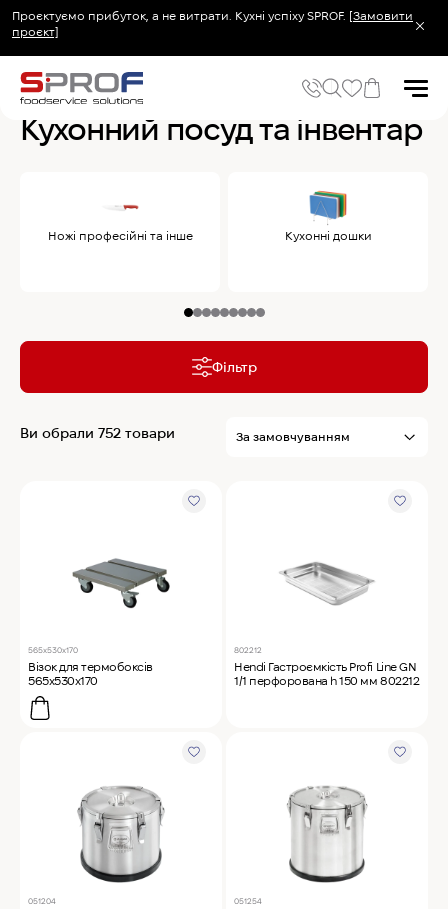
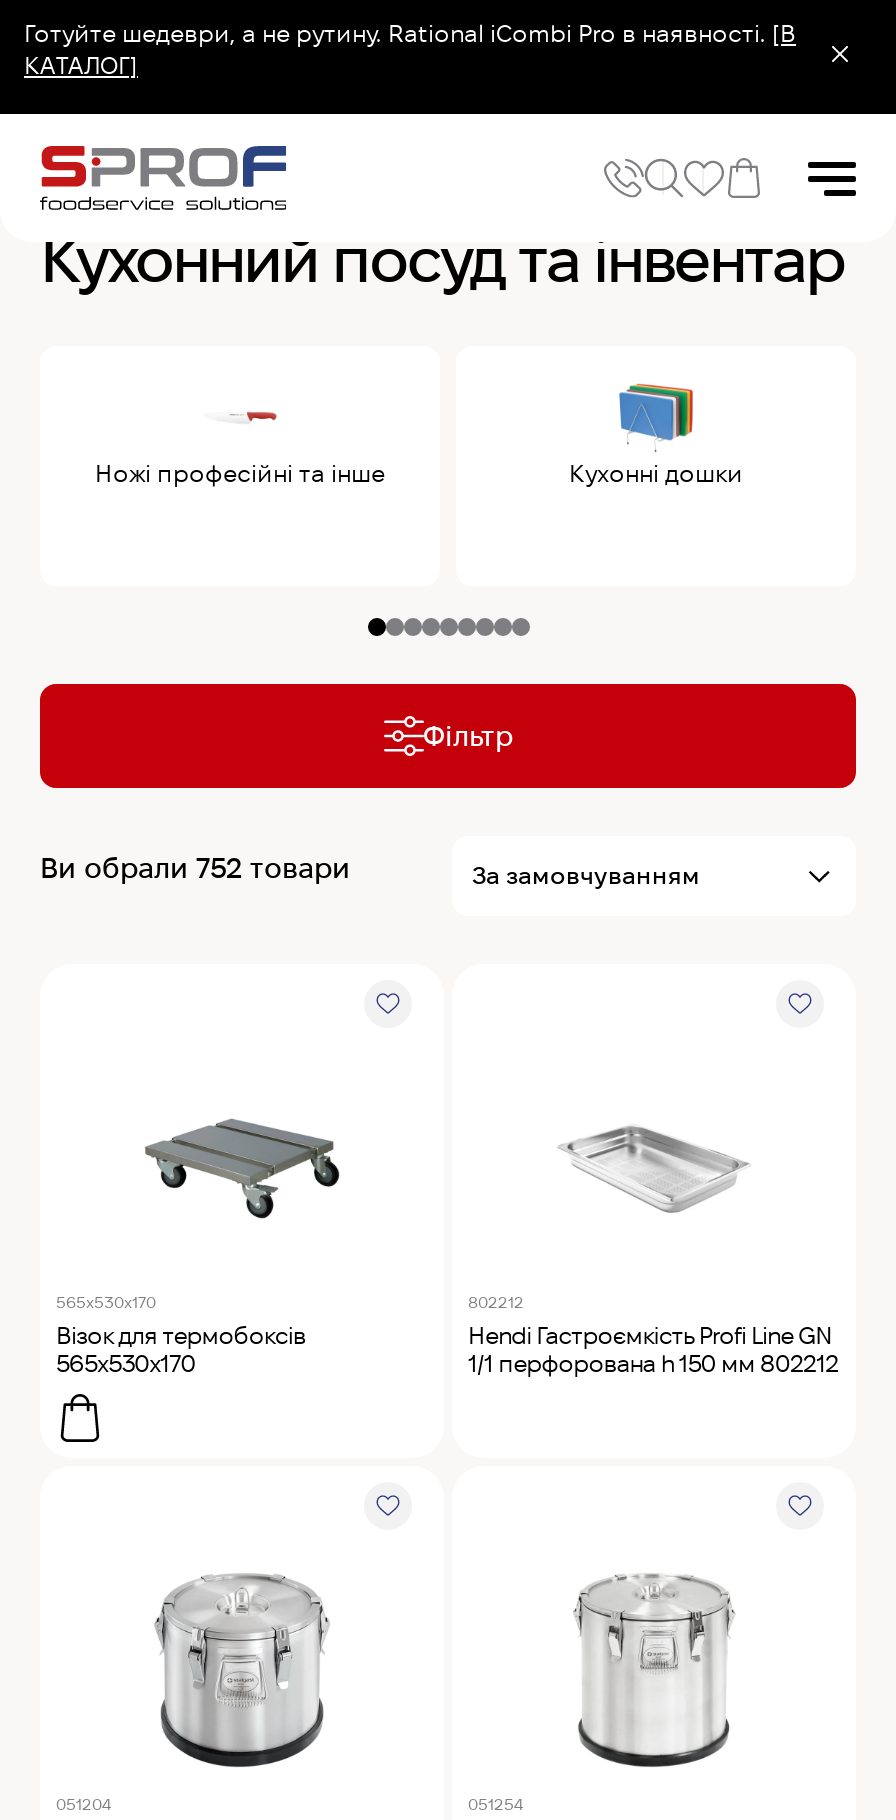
[12,9,413,38] Проєктуємо прибуток, а не витрати. Кухні успіху SPROF. [Замовити | проєкт] -> [24,20,796,78] Готуйте шедеври, а не рутину. Rational iCombi Pro в наявності. [В | КАТАЛОГ]

